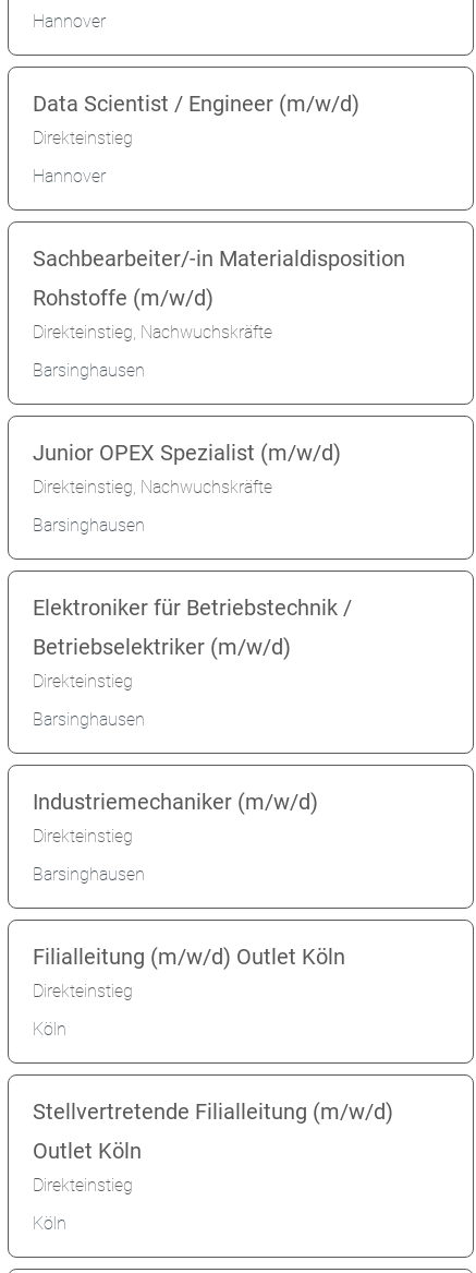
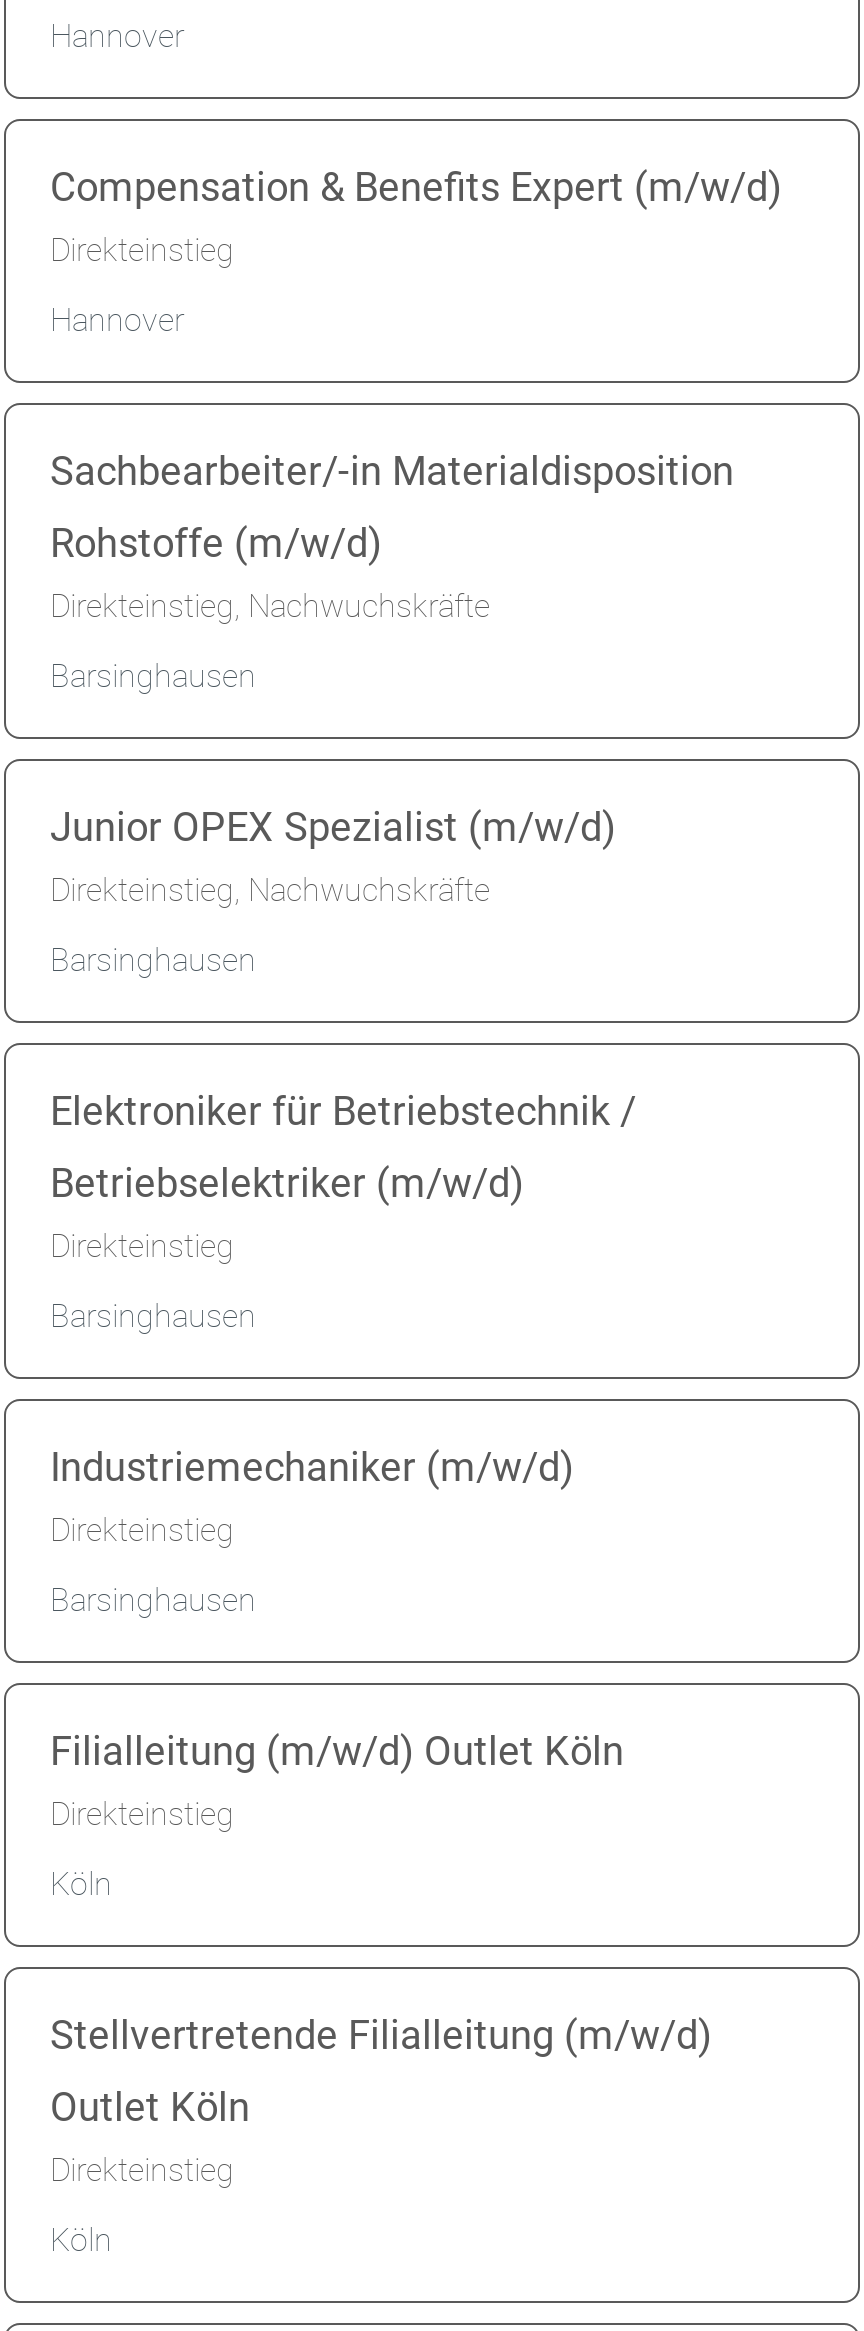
[33,91,359,117] Data Scientist / Engineer (m/w/d) -> [50,164,782,212] Compensation & Benefits Expert (m/w/d)

